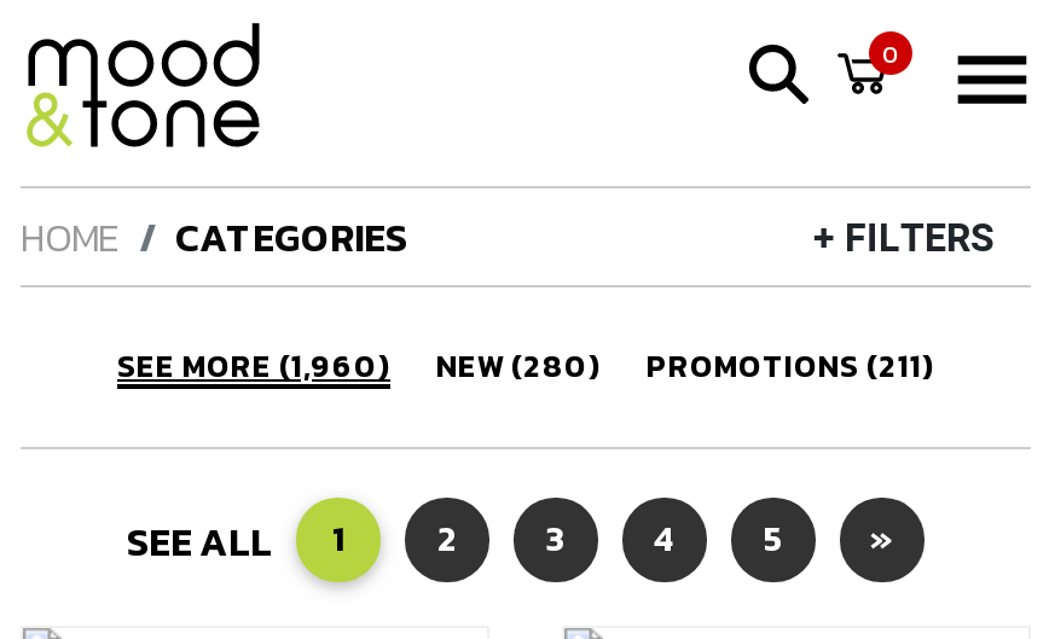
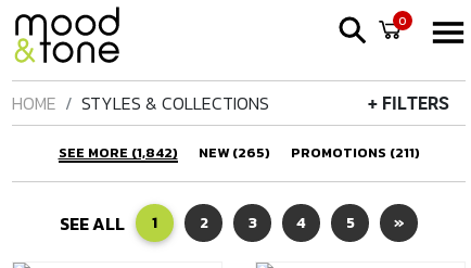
[175,208,407,266] CATEGORIES -> [81,90,269,116] STYLES & COLLECTIONS
[117,342,390,388] SEE MORE (1,960) -> [58,142,177,162] SEE MORE (1,842)
[436,342,601,388] NEW (280) -> [198,142,270,162] NEW (265)

